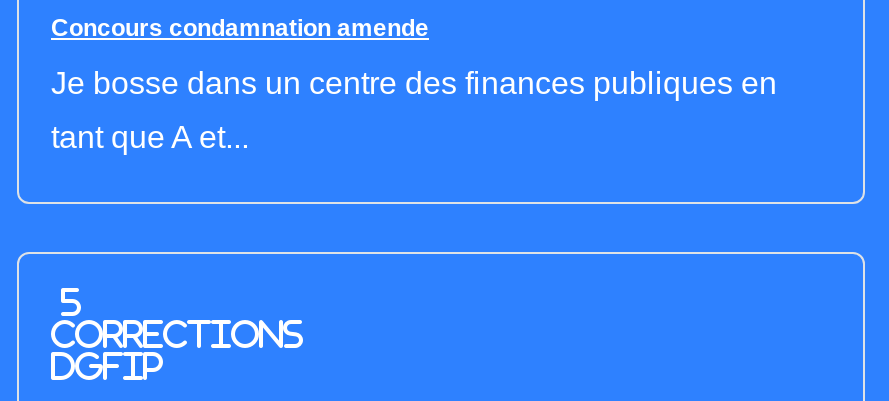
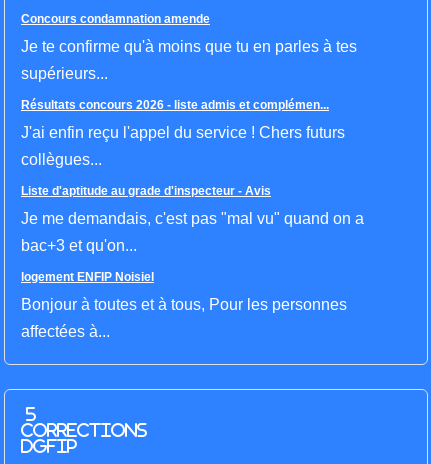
[51,67,777,155] Je bosse dans un centre des finances publiques en | tant que A et... -> [21,38,364,340] Je te confirme qu'à moins que tu en parles à tes | supérieurs... | Résultats concours 2026 - liste admis et complémen... | J'ai enfin reçu l'appel du service ! Chers futurs | collègues... | Liste d'aptitude au grade d'inspecteur - Avis | Je me demandais, c'est pas "mal vu" quand on a | bac+3 et qu'on... | logement ENFIP Noisiel | Bonjour à toutes et à tous, Pour les personnes | affectées à...

